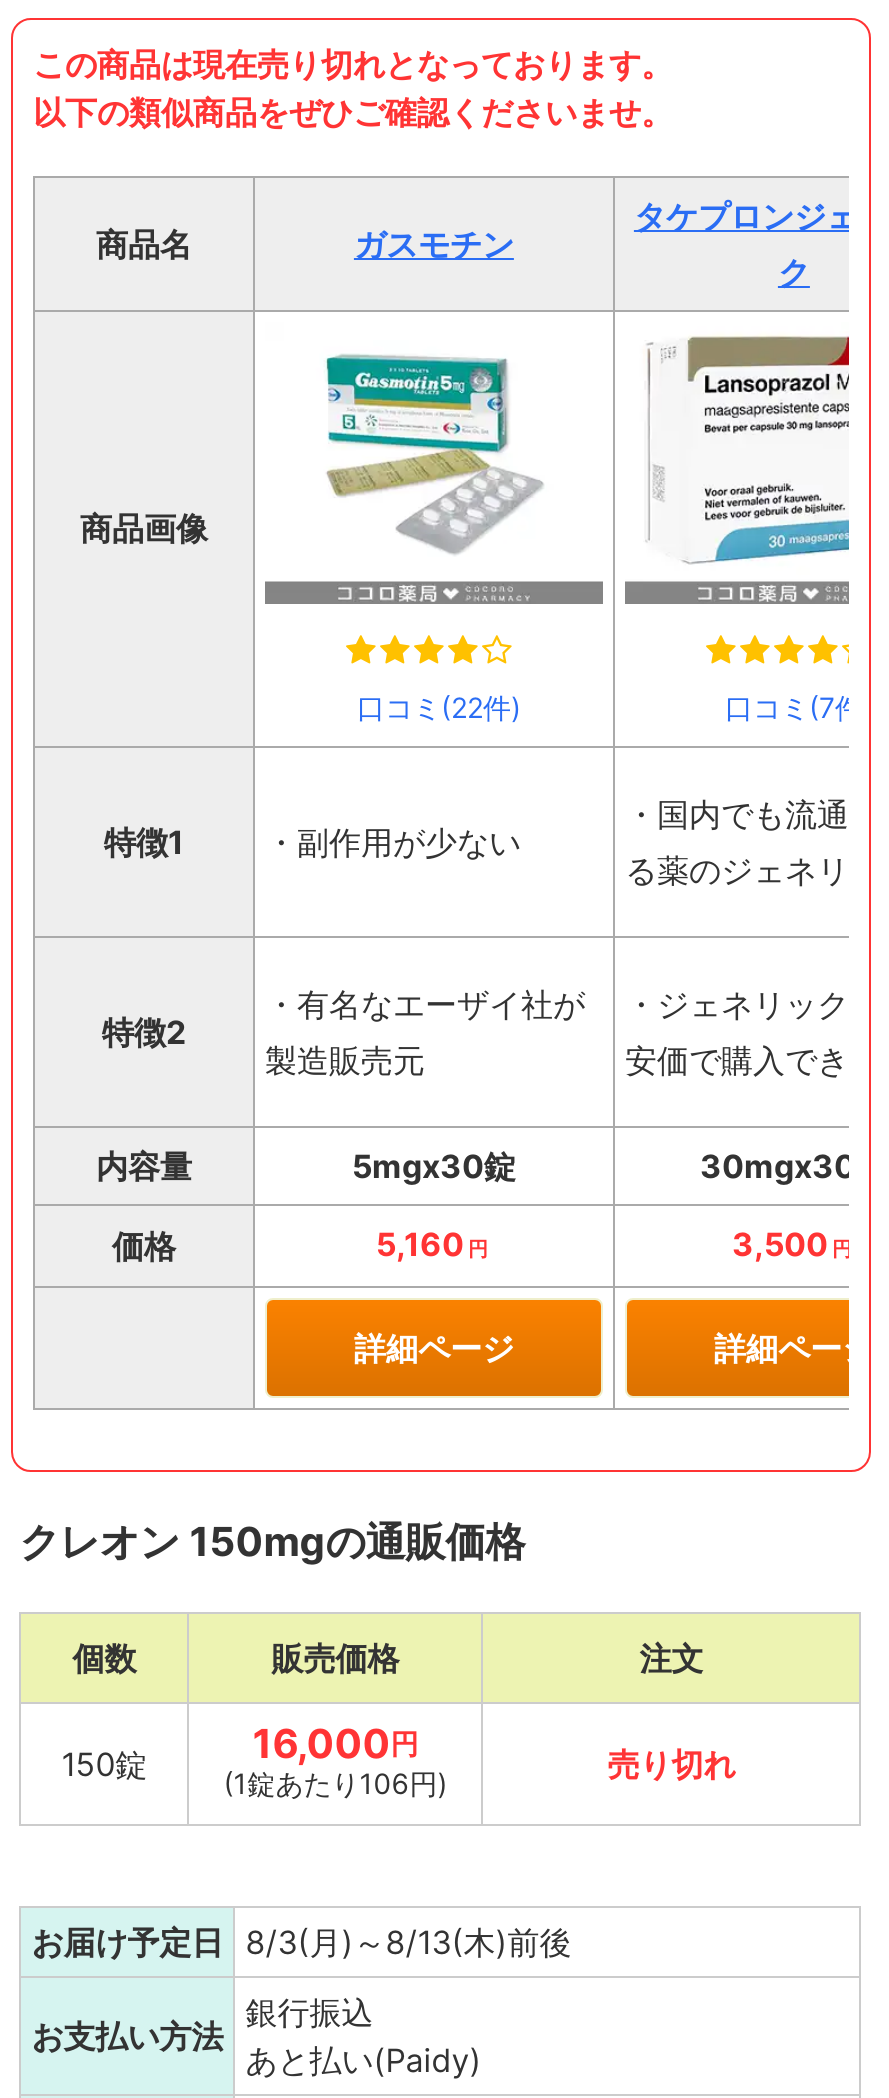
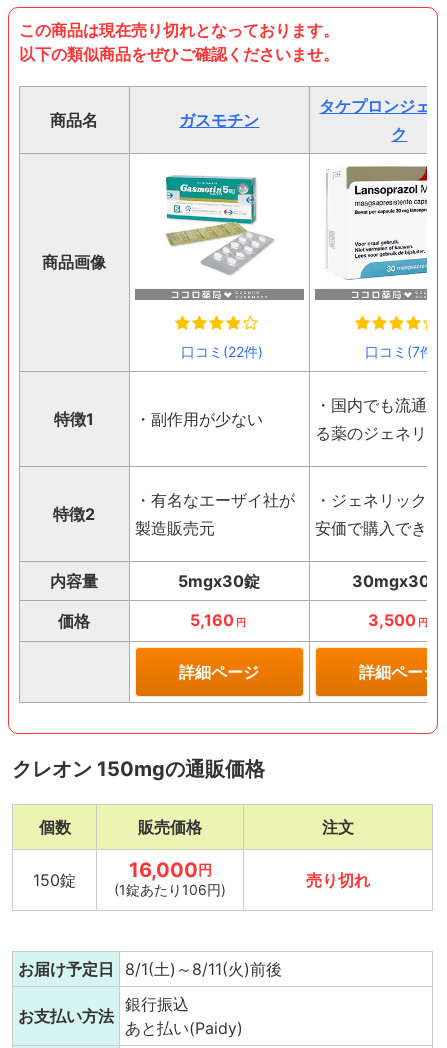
[31,1923,571,1963] お届け予定日 8/3(月)～8/13(木)前後 -> [18,959,282,979] お届け予定日 8/1(土)～8/11(火)前後

